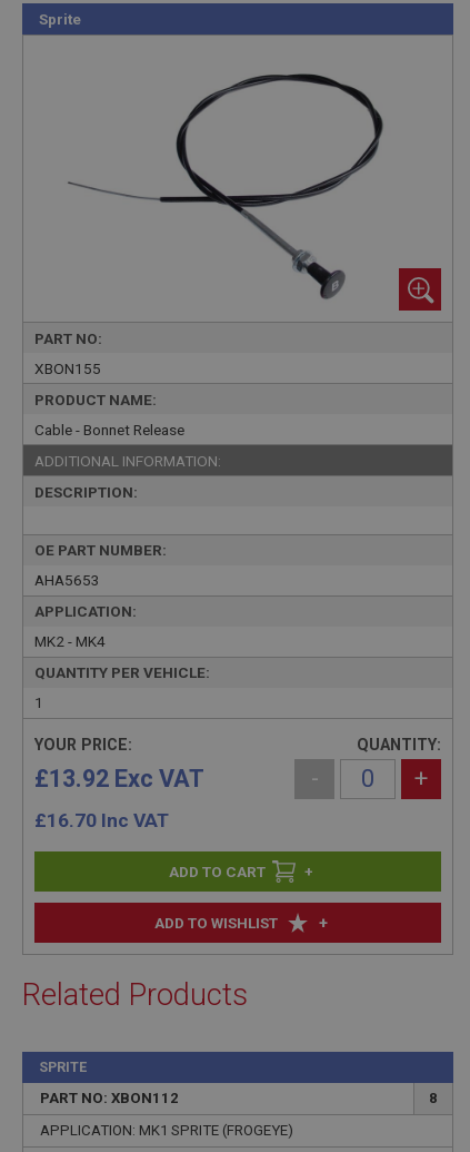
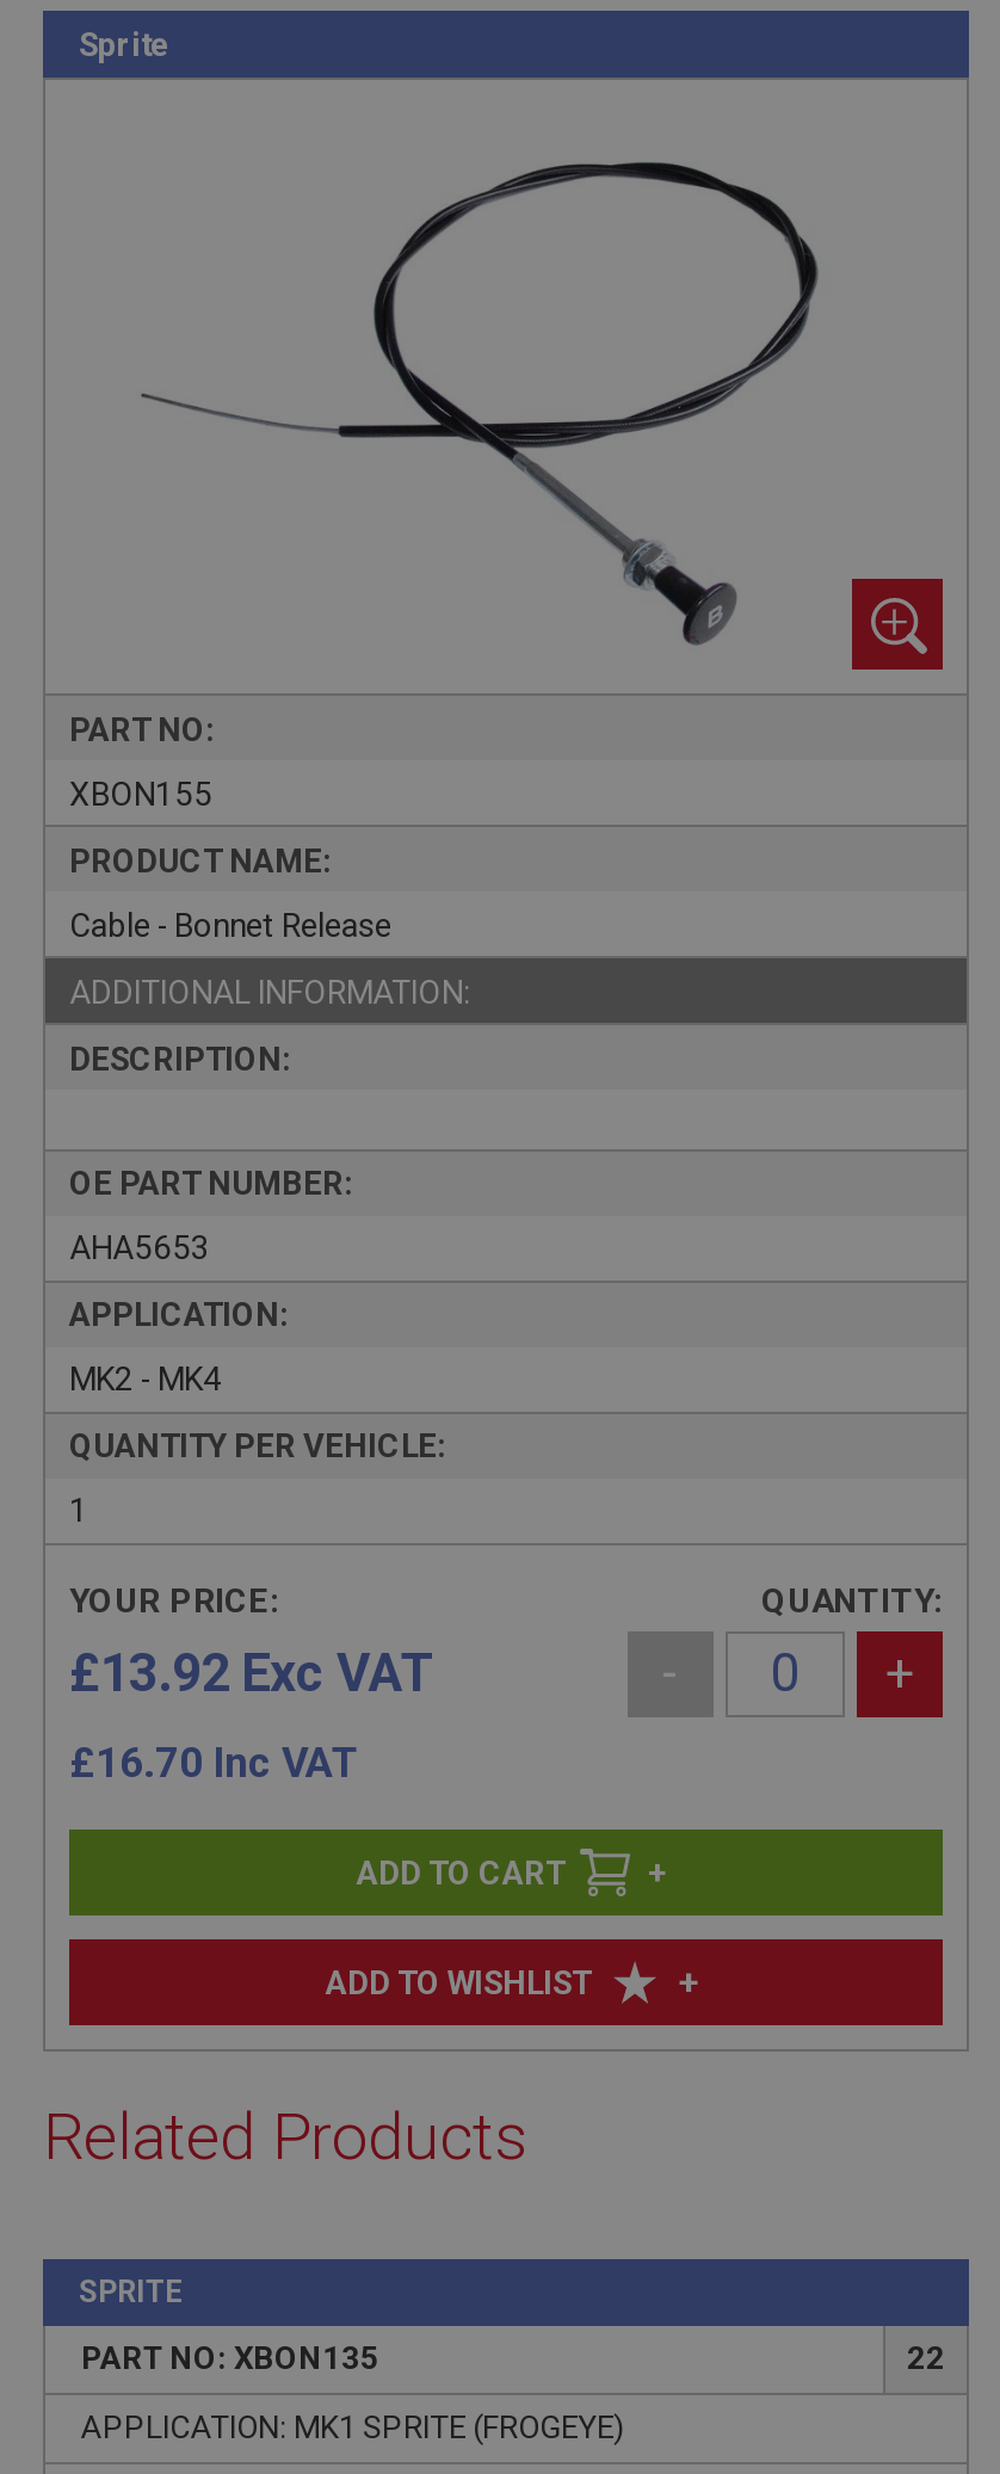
[40,1090,179,1106] PART NO: XBON112 -> [81,2340,379,2376] PART NO: XBON135
[429,1090,438,1106] 8 -> [907,2340,945,2376] 22

